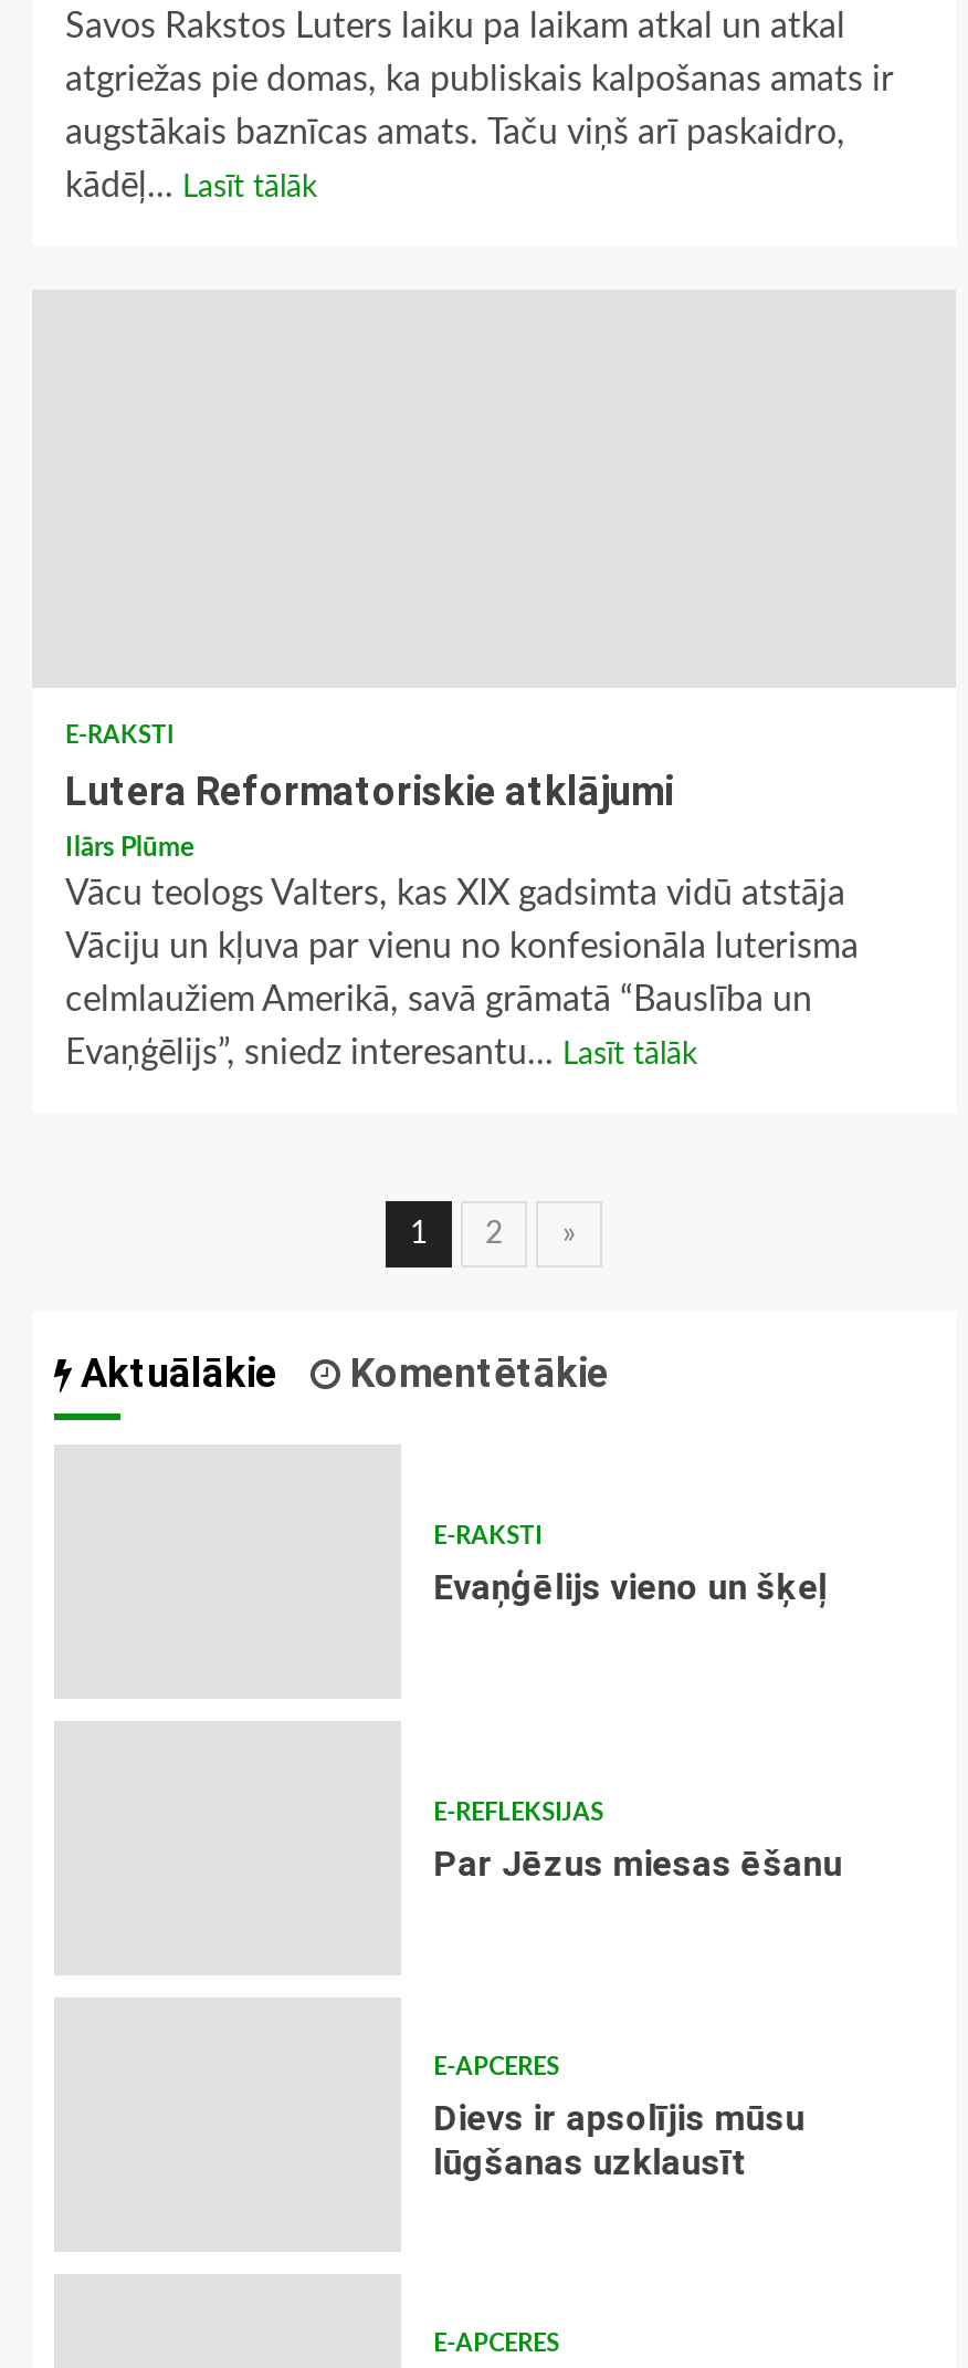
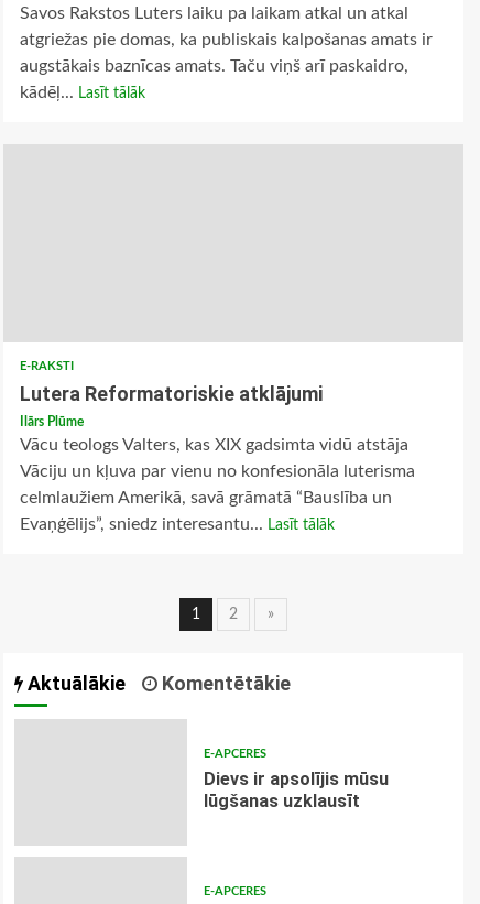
[433,1524,827,1608] E-RAKSTI | Evaņģēlijs vieno un šķeļ -> none
[433,1801,842,1885] E-REFLEKSIJAS | Par Jēzus miesas ēšanu -> none

